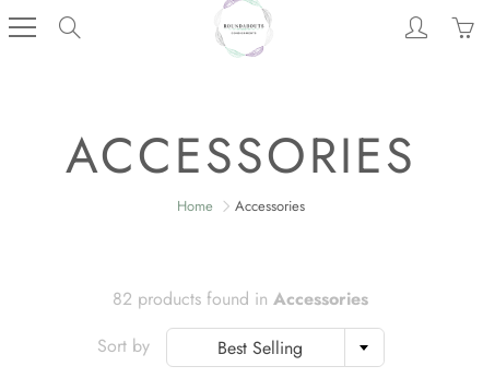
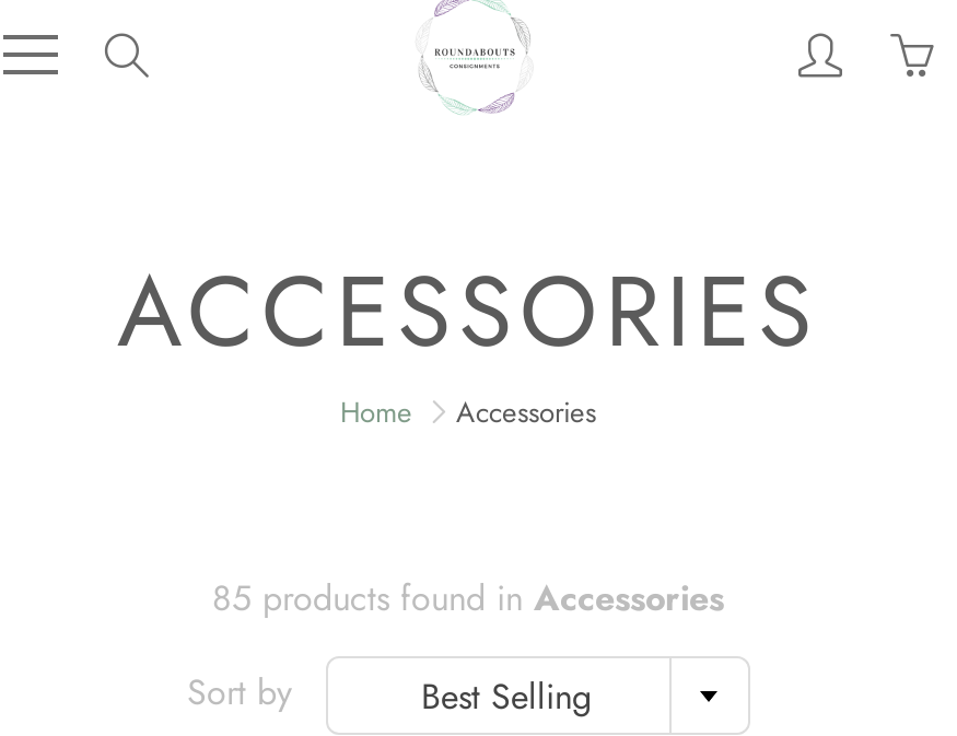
[113,286,368,311] 82 products found in Accessories -> [212,573,724,623] 85 products found in Accessories

